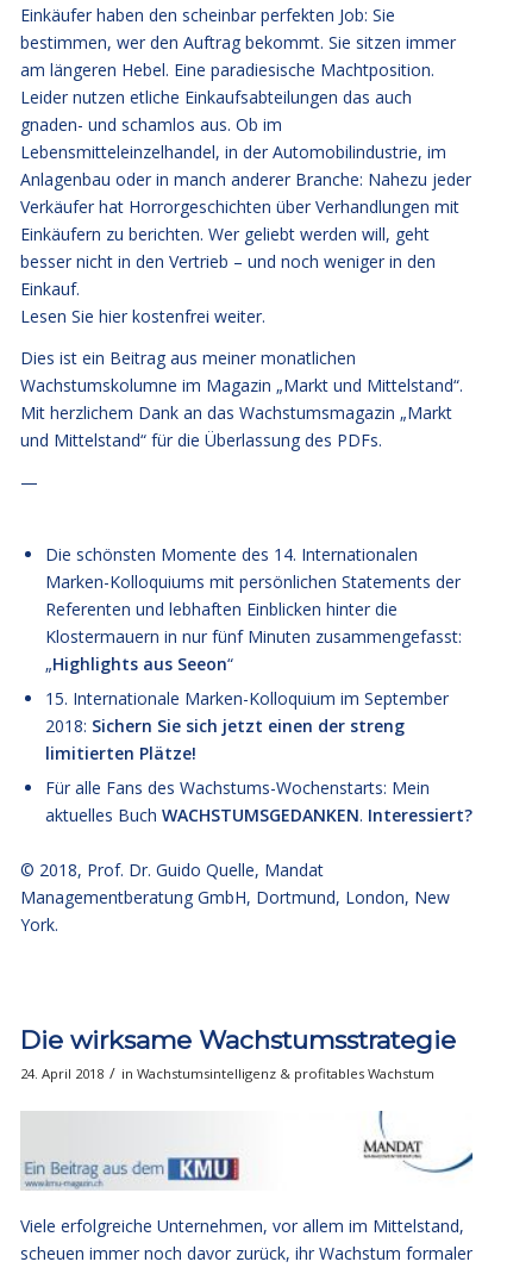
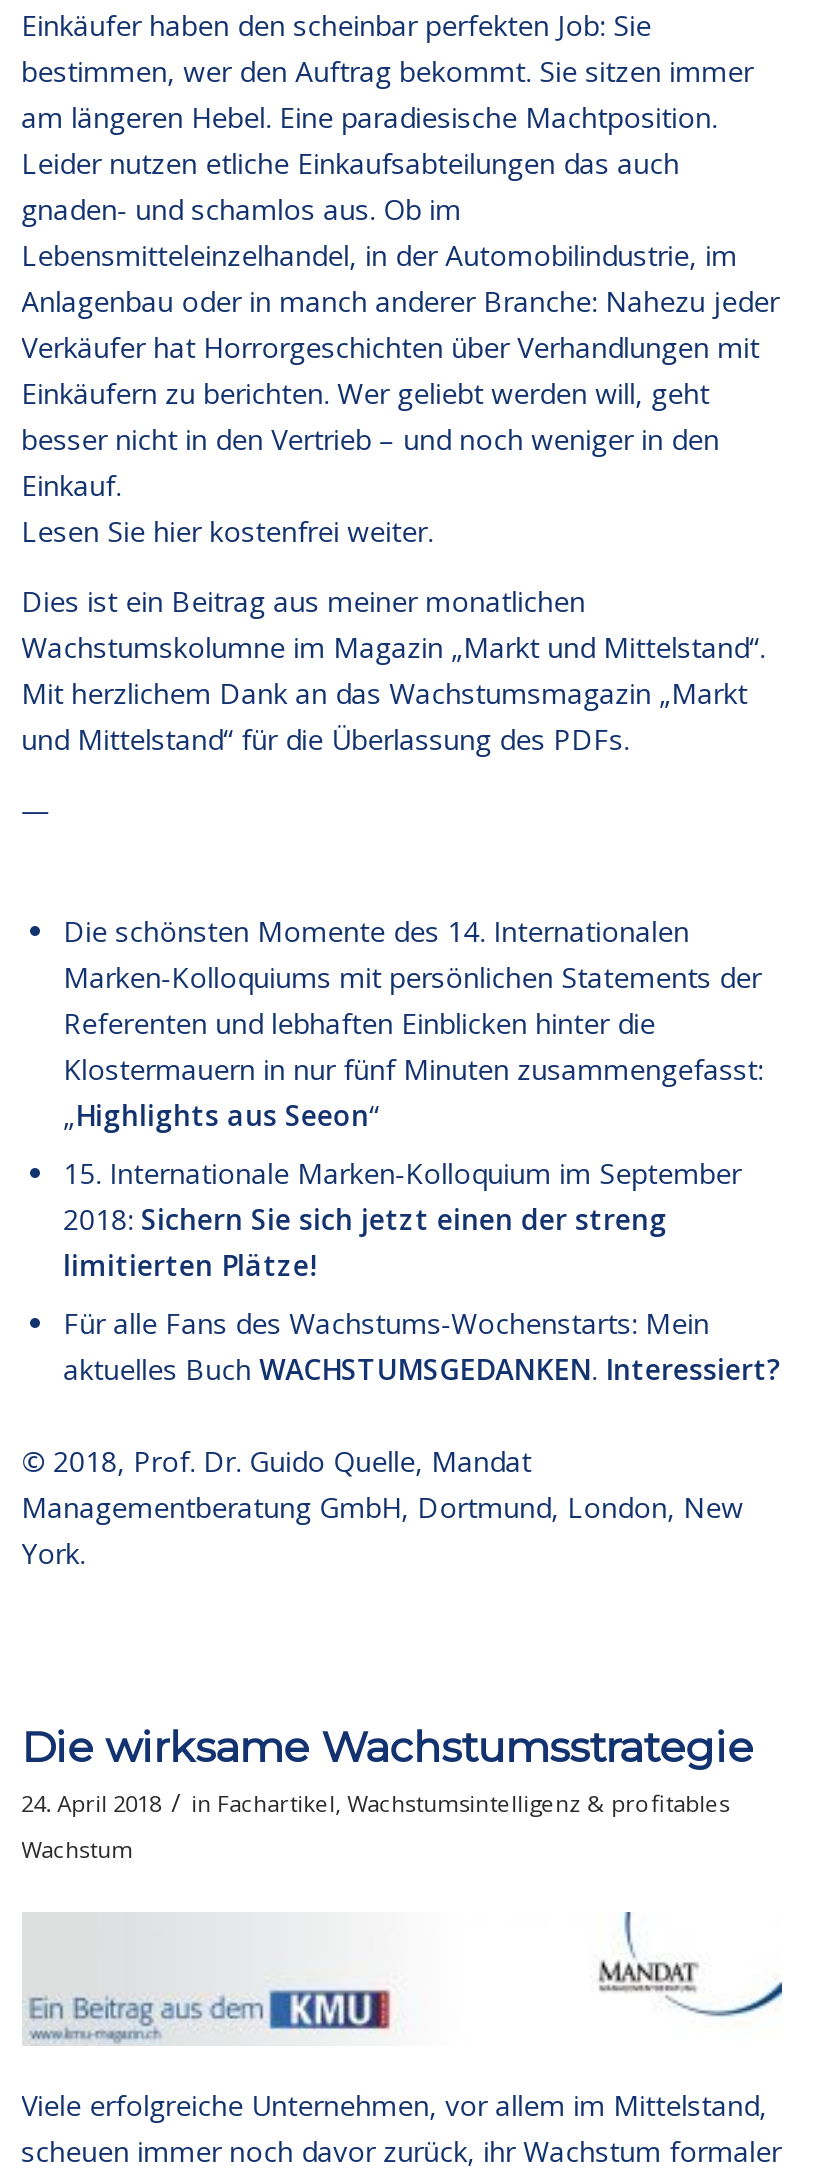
[20,1063,434,1083] 24. April 2018 / in Wachstumsintelligenz & profitables Wachstum -> [21,1786,729,1864] 24. April 2018 / in Fachartikel, Wachstumsintelligenz & profitables | Wachstum

